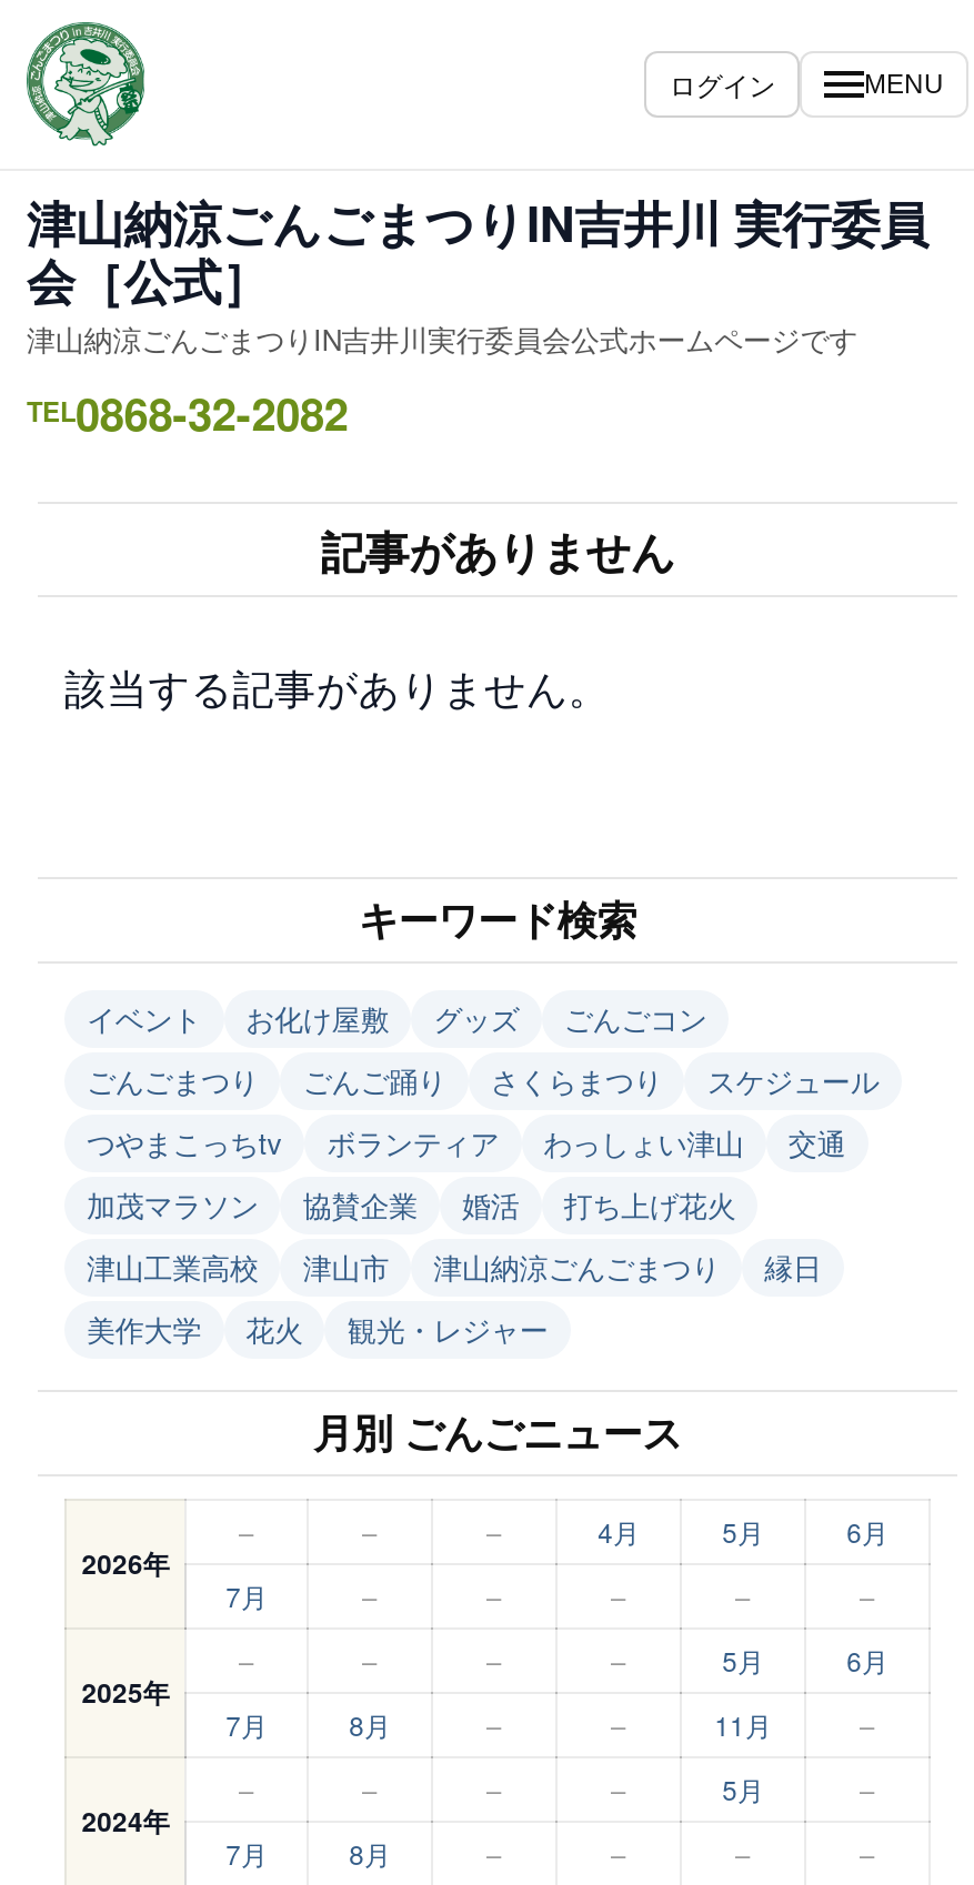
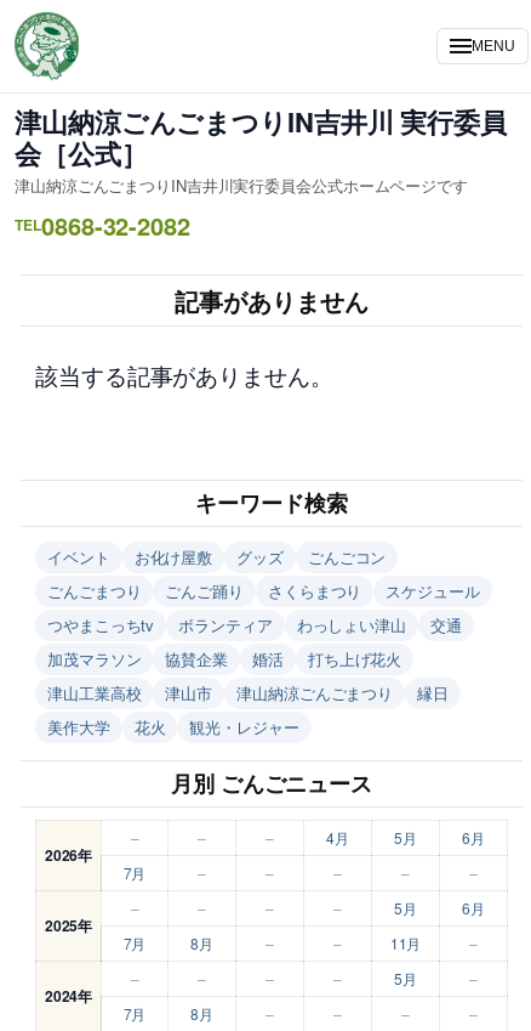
[669,64,775,102] ログイン -> none

